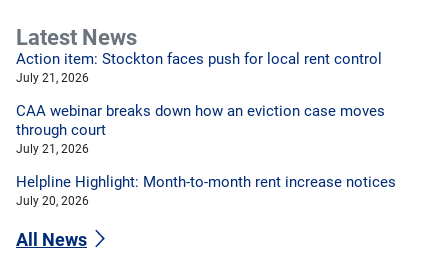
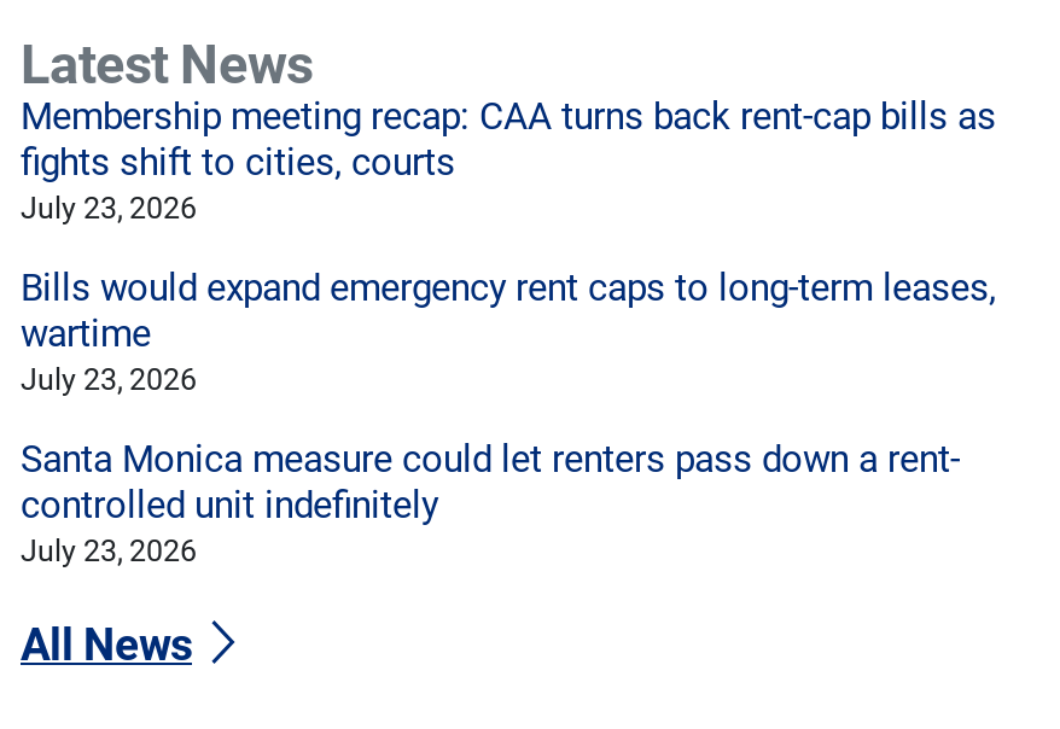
[16,50,382,85] Action item: Stockton faces push for local rent control | July 21, 2026 -> [21,96,996,226] Membership meeting recap: CAA turns back rent-cap bills as | fights shift to cities, courts | July 23, 2026
[16,102,385,156] CAA webinar breaks down how an eviction case moves | through court | July 21, 2026 -> [21,267,996,397] Bills would expand emergency rent caps to long-term leases, | wartime | July 23, 2026
[16,173,396,208] Helpline Highlight: Month-to-month rent increase notices | July 20, 2026 -> [21,438,960,569] Santa Monica measure could let renters pass down a rent- | controlled unit indefinitely | July 23, 2026

